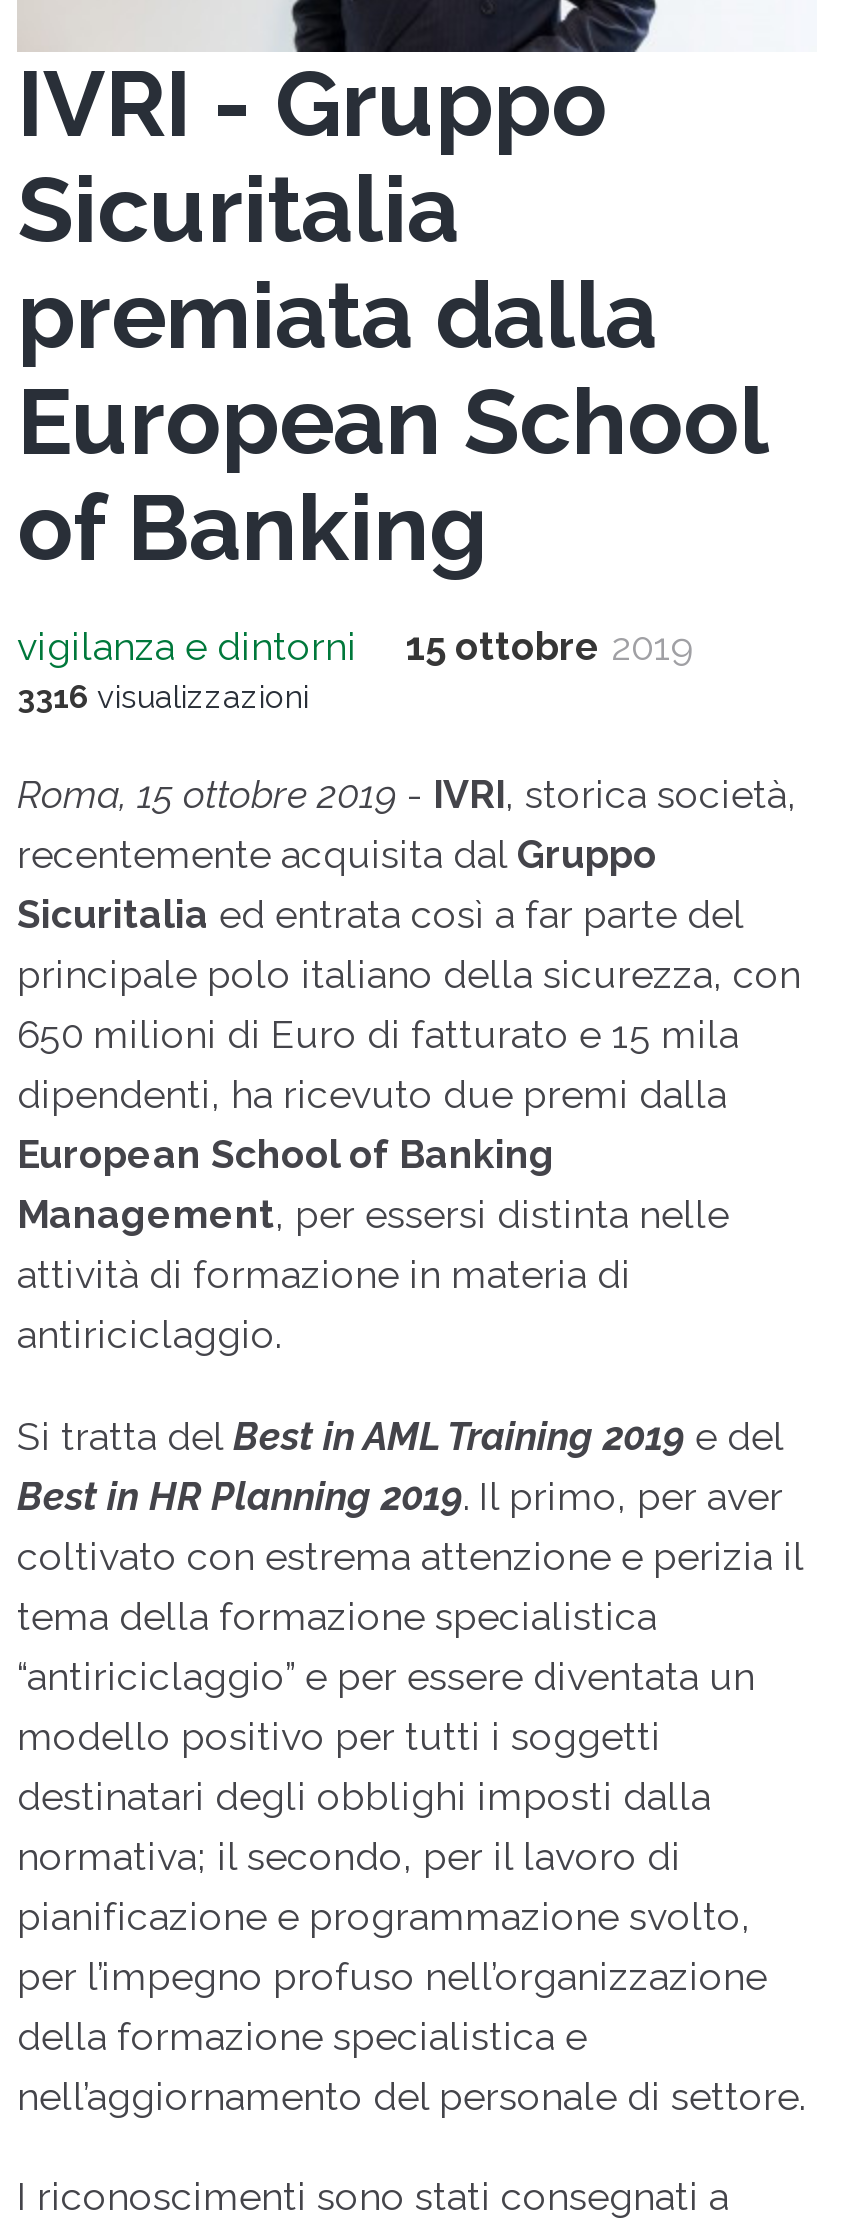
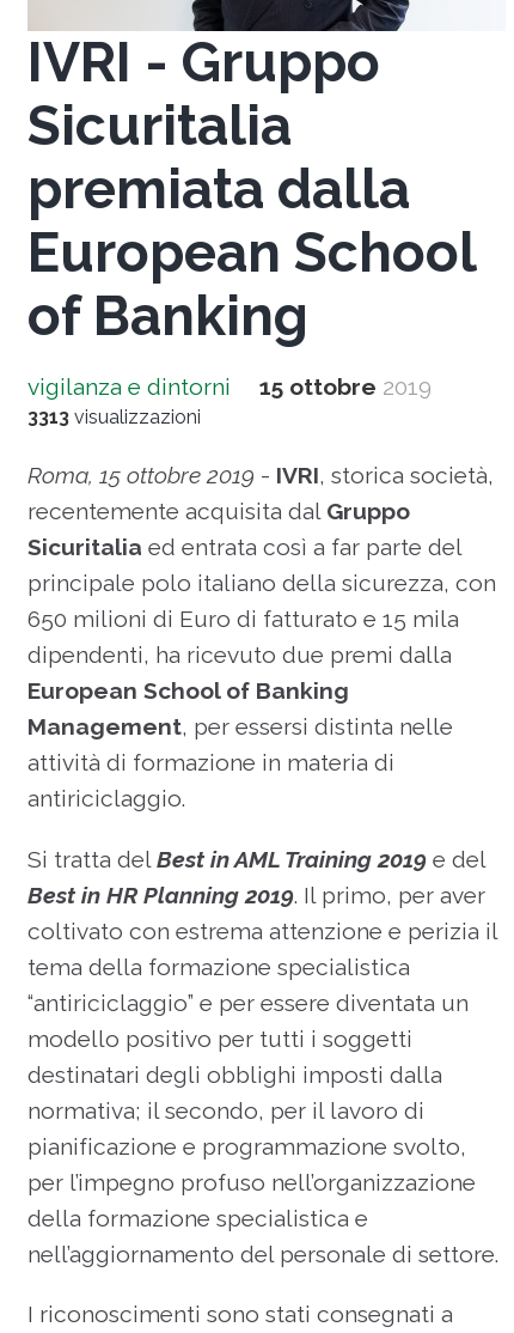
[17,678,309,716] 3316 visualizzazioni -> [27,406,201,428] 3313 visualizzazioni

